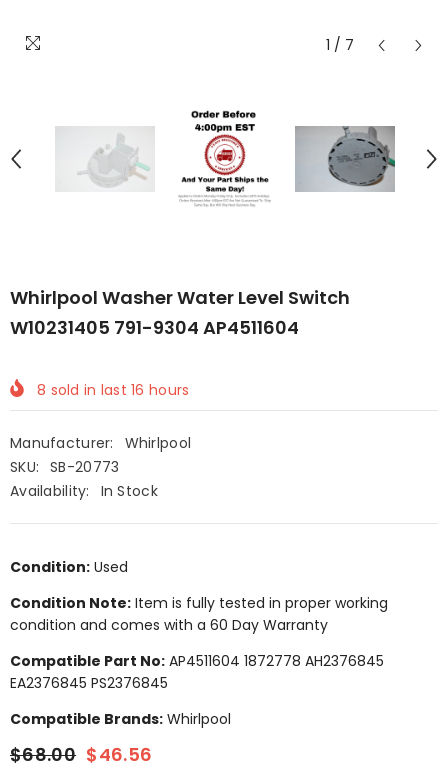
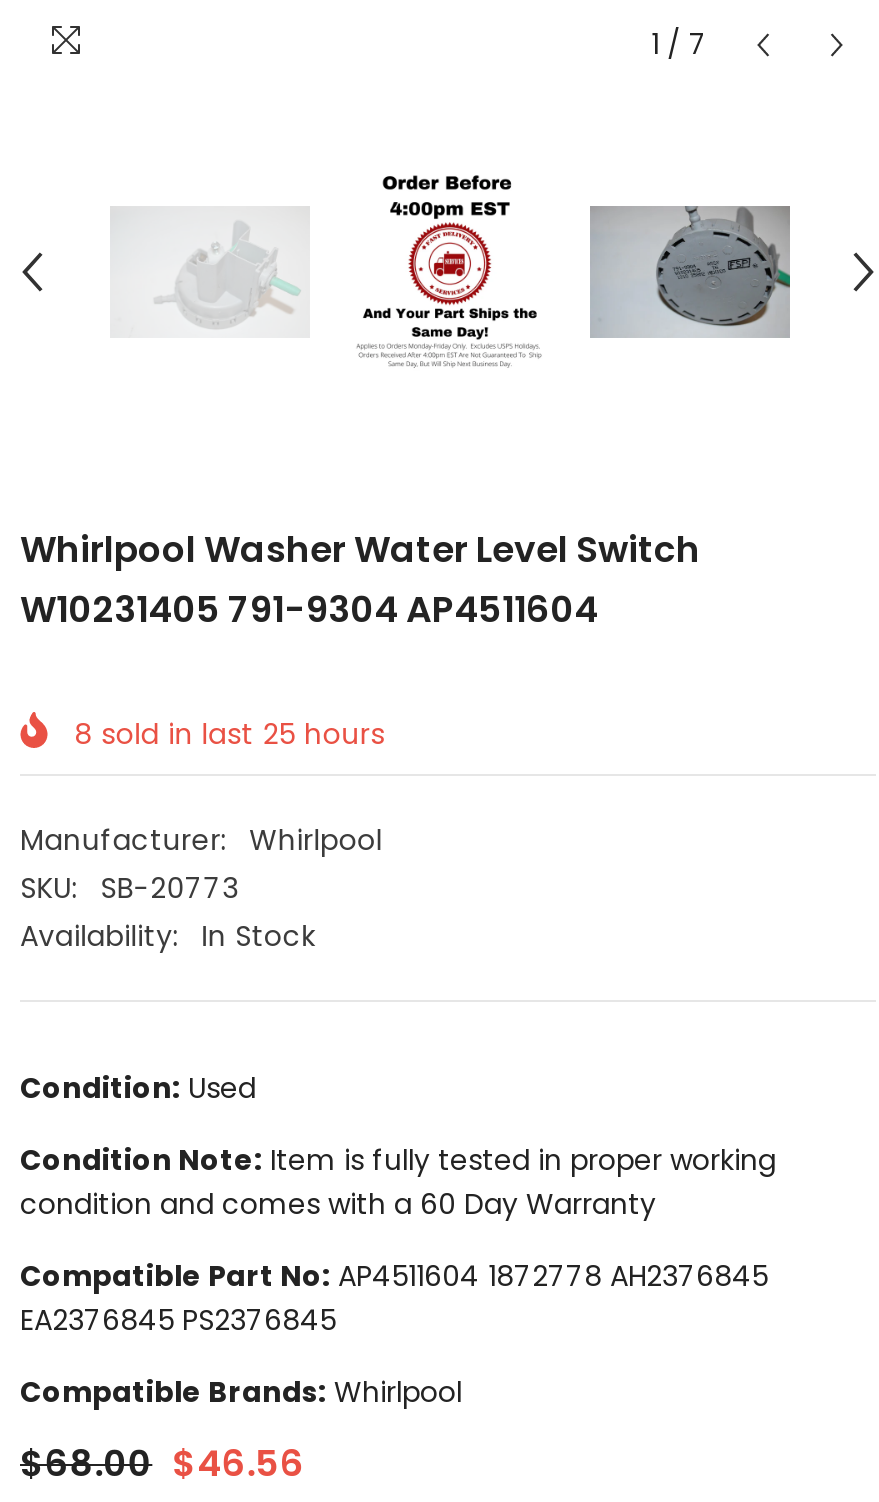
[37,380,189,400] 8 sold in last 16 hours -> [74,714,385,754] 8 sold in last 25 hours

